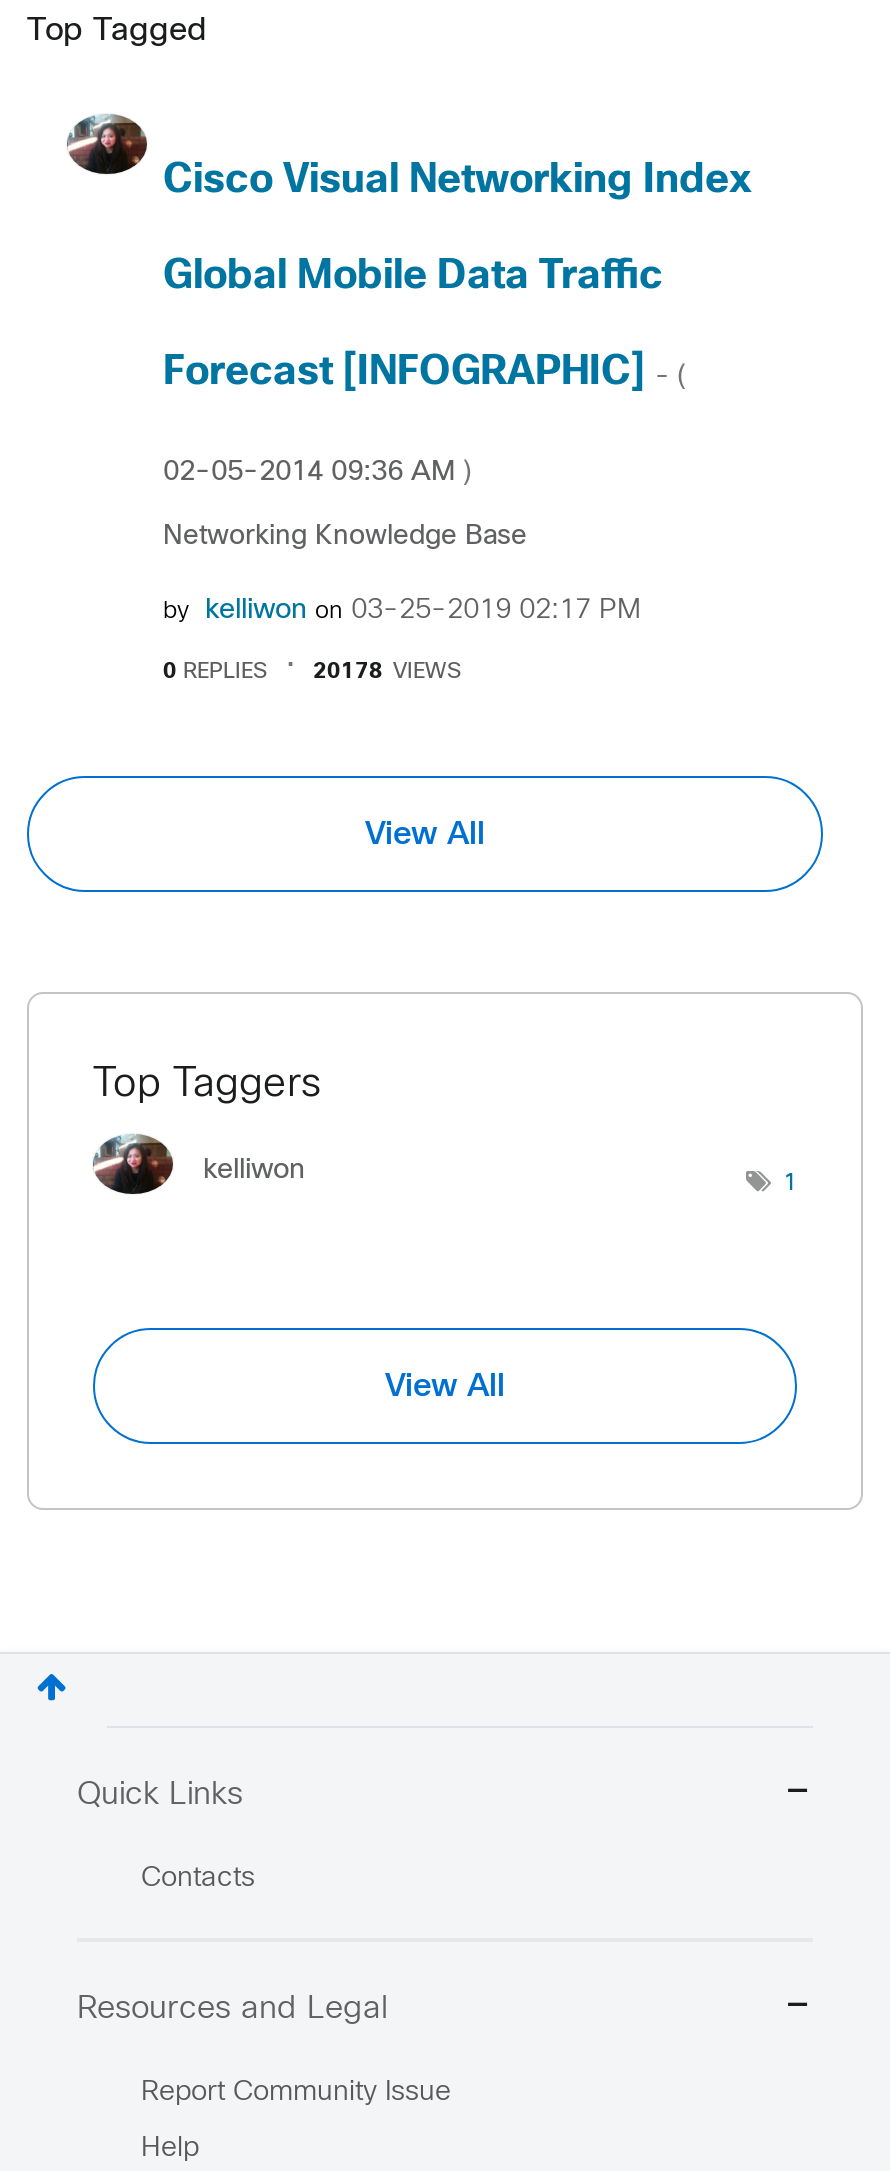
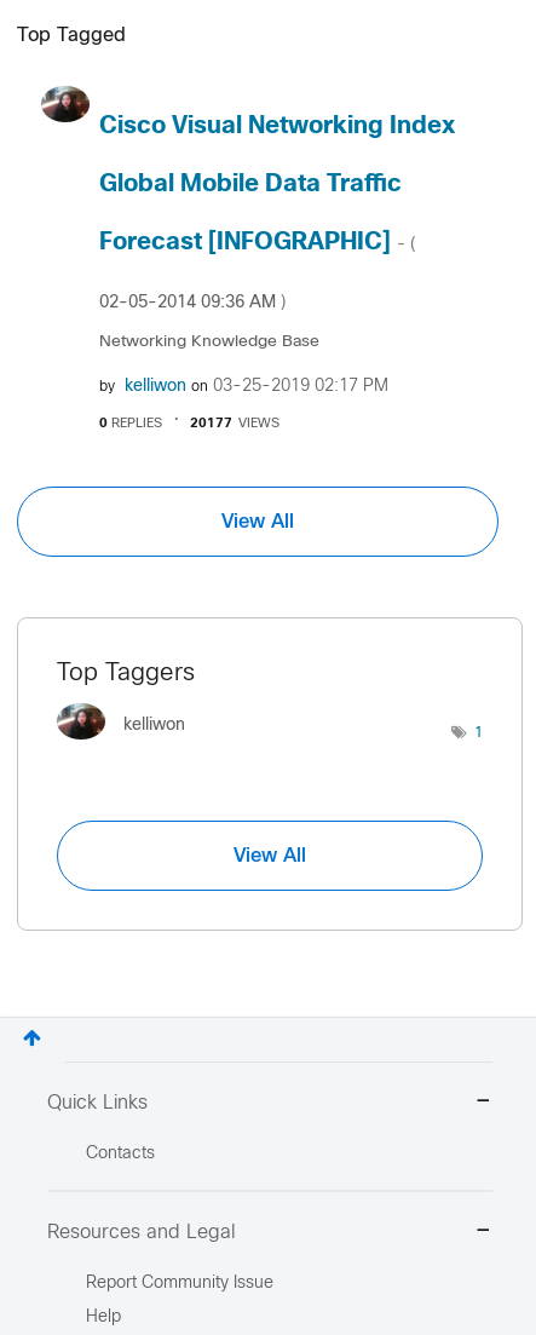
[313,661,461,681] 20178 VIEWS -> [190,417,279,429] 20177 VIEWS

